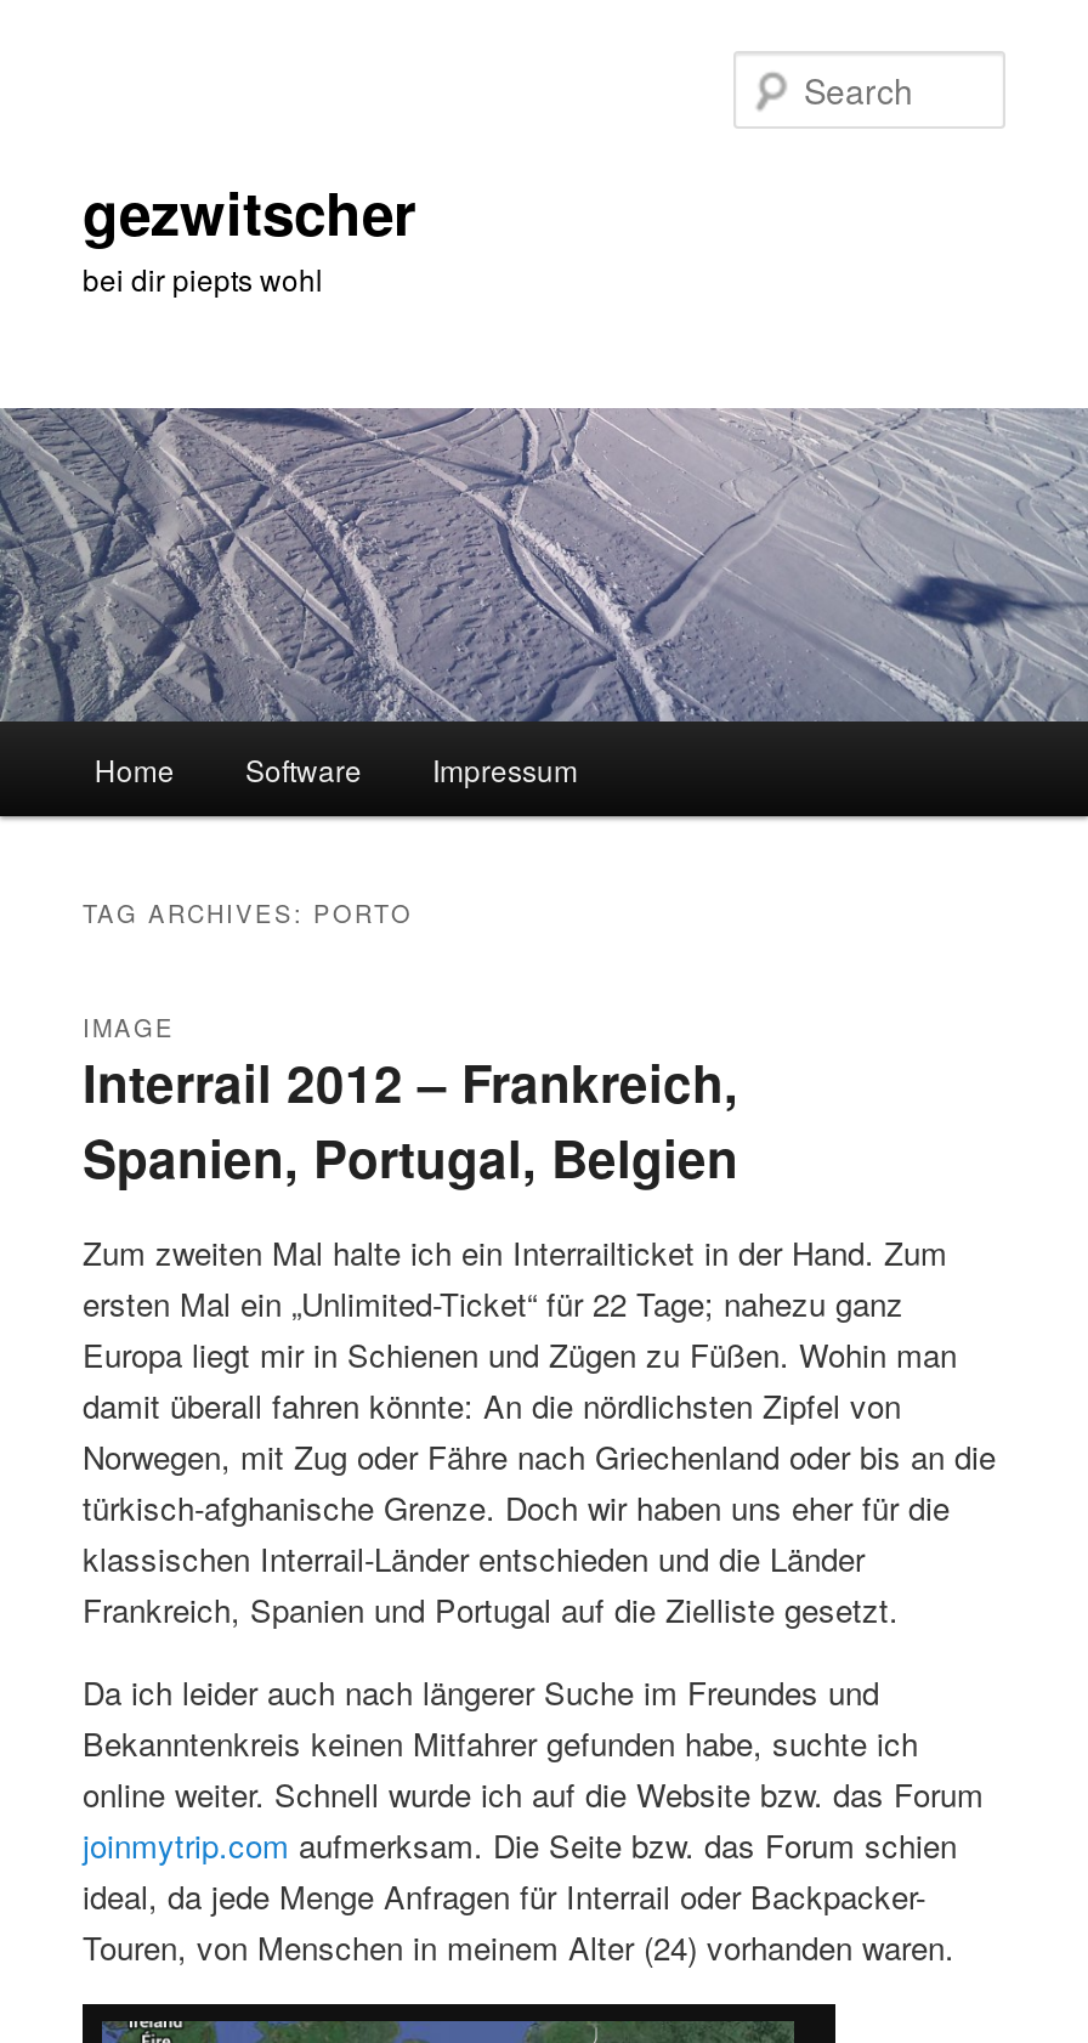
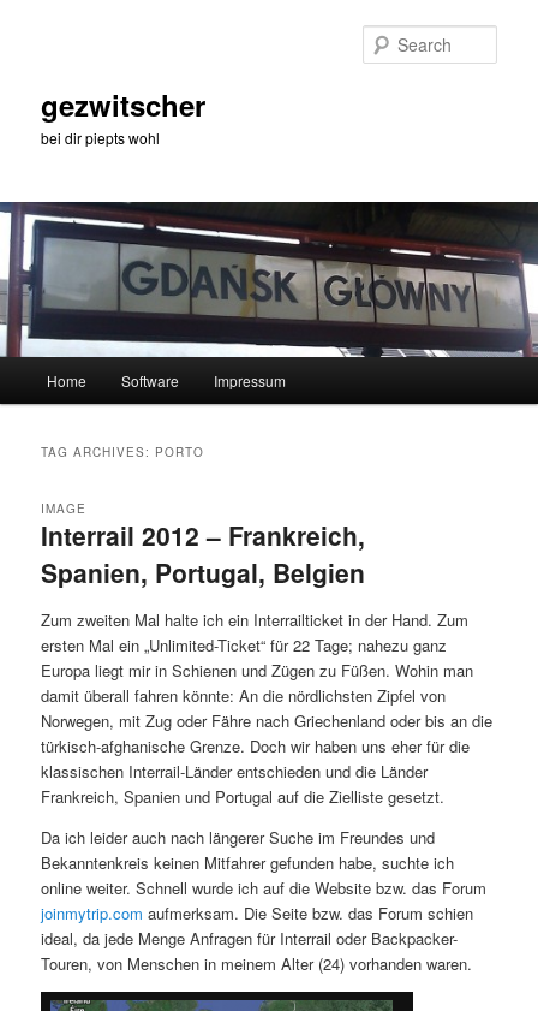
[7,406,1081,724] [image] -> [4,201,534,358] [image]

